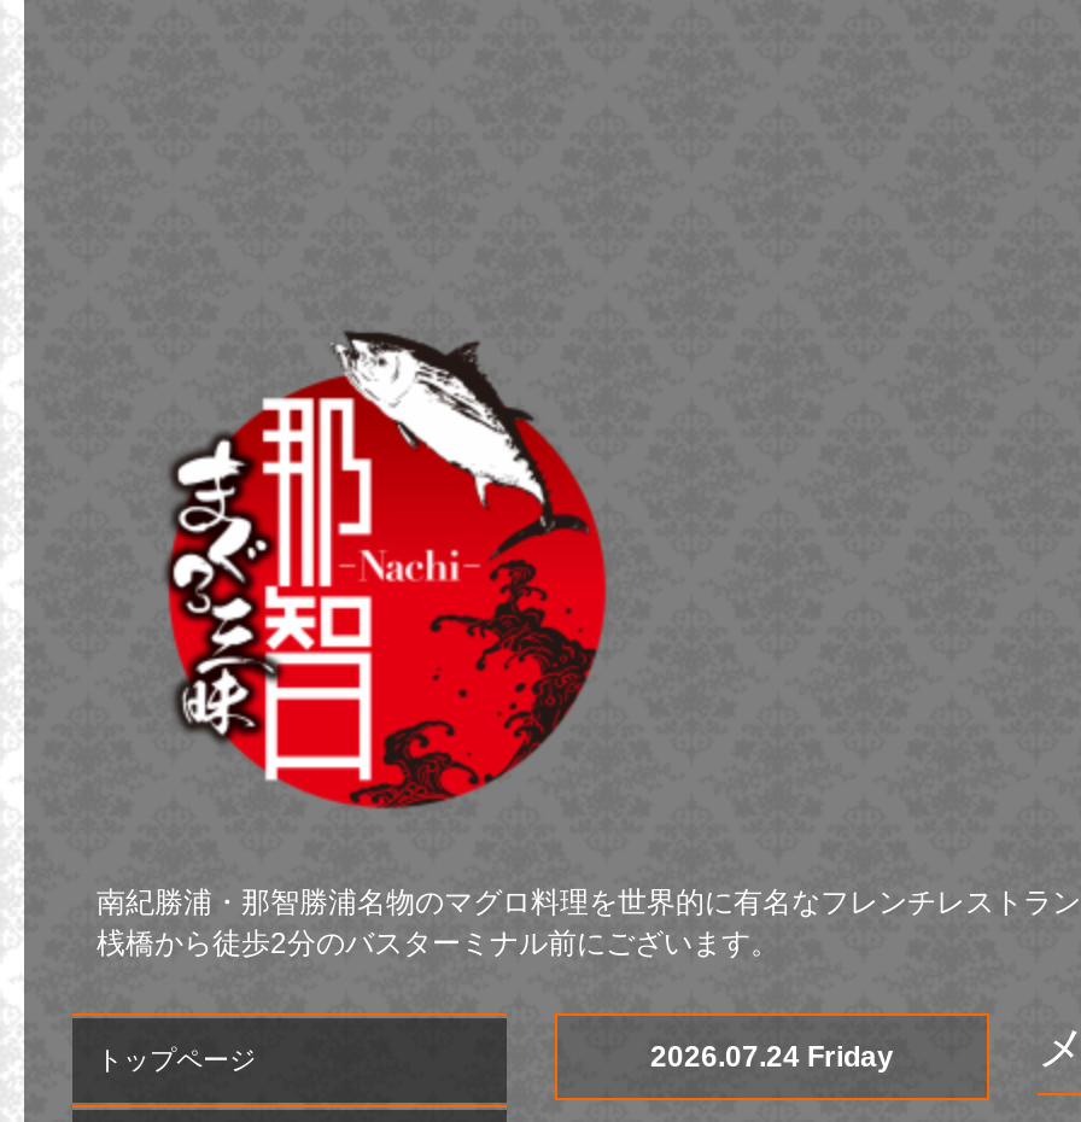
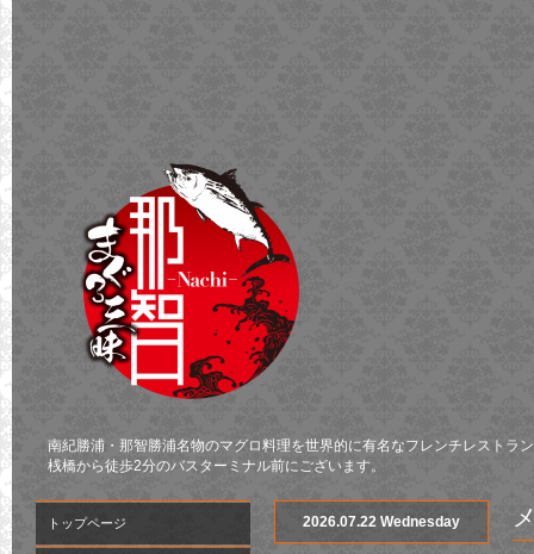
[650,1040,894,1074] 2026.07.24 Friday -> [303,513,460,530] 2026.07.22 Wednesday

